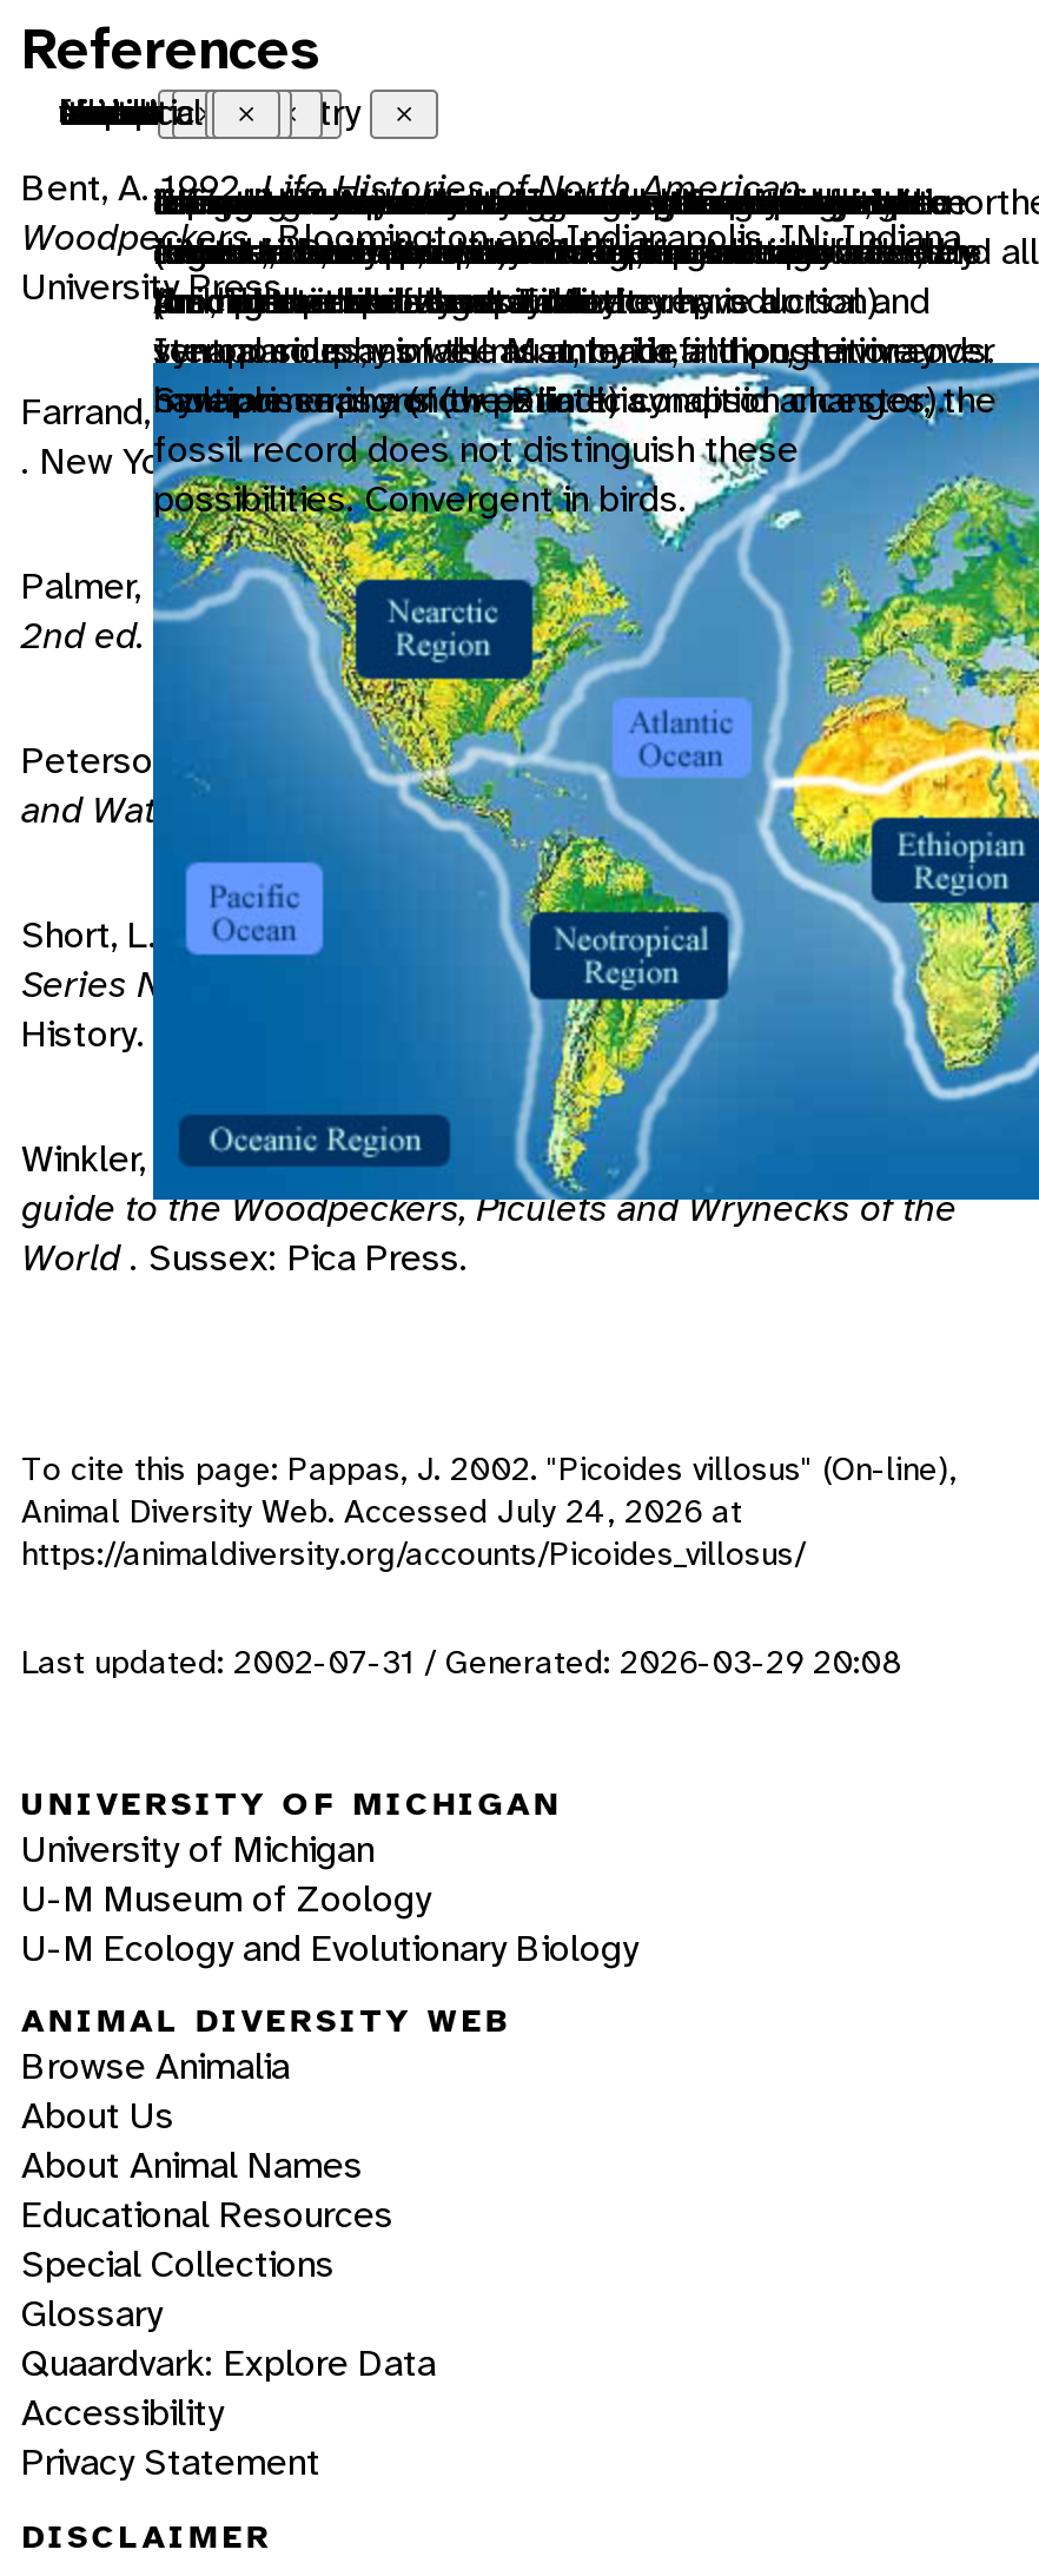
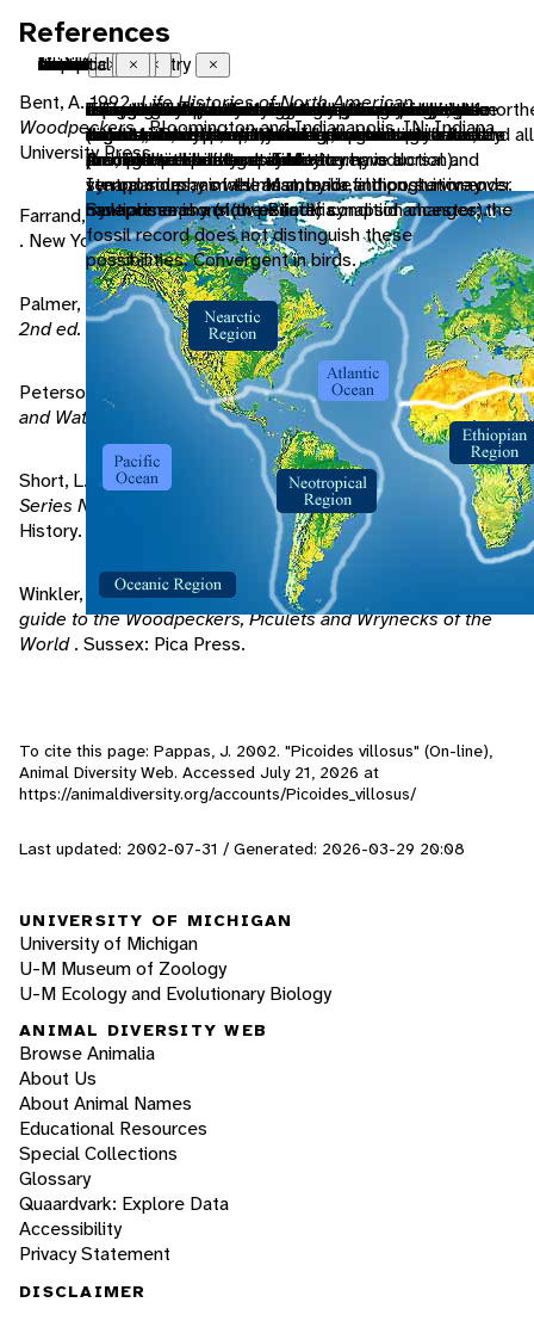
[21,1490,742,1532] Animal Diversity Web. Accessed July 24, 2026 at -> [19,761,379,783] Animal Diversity Web. Accessed July 21, 2026 at

